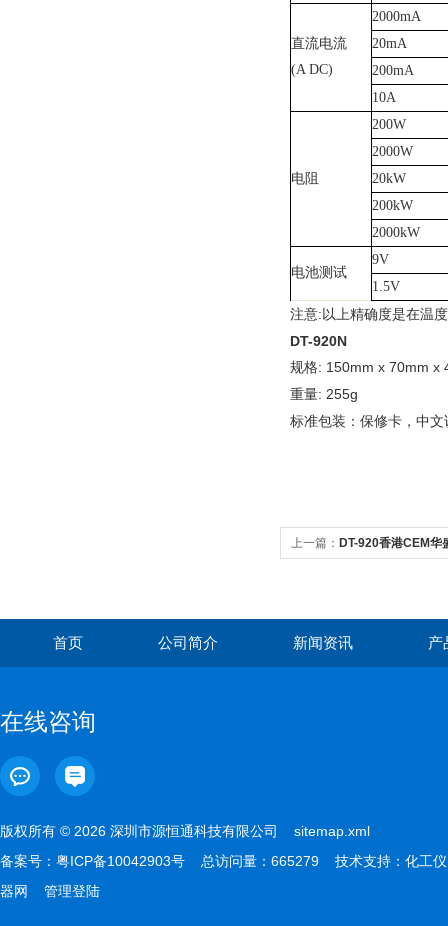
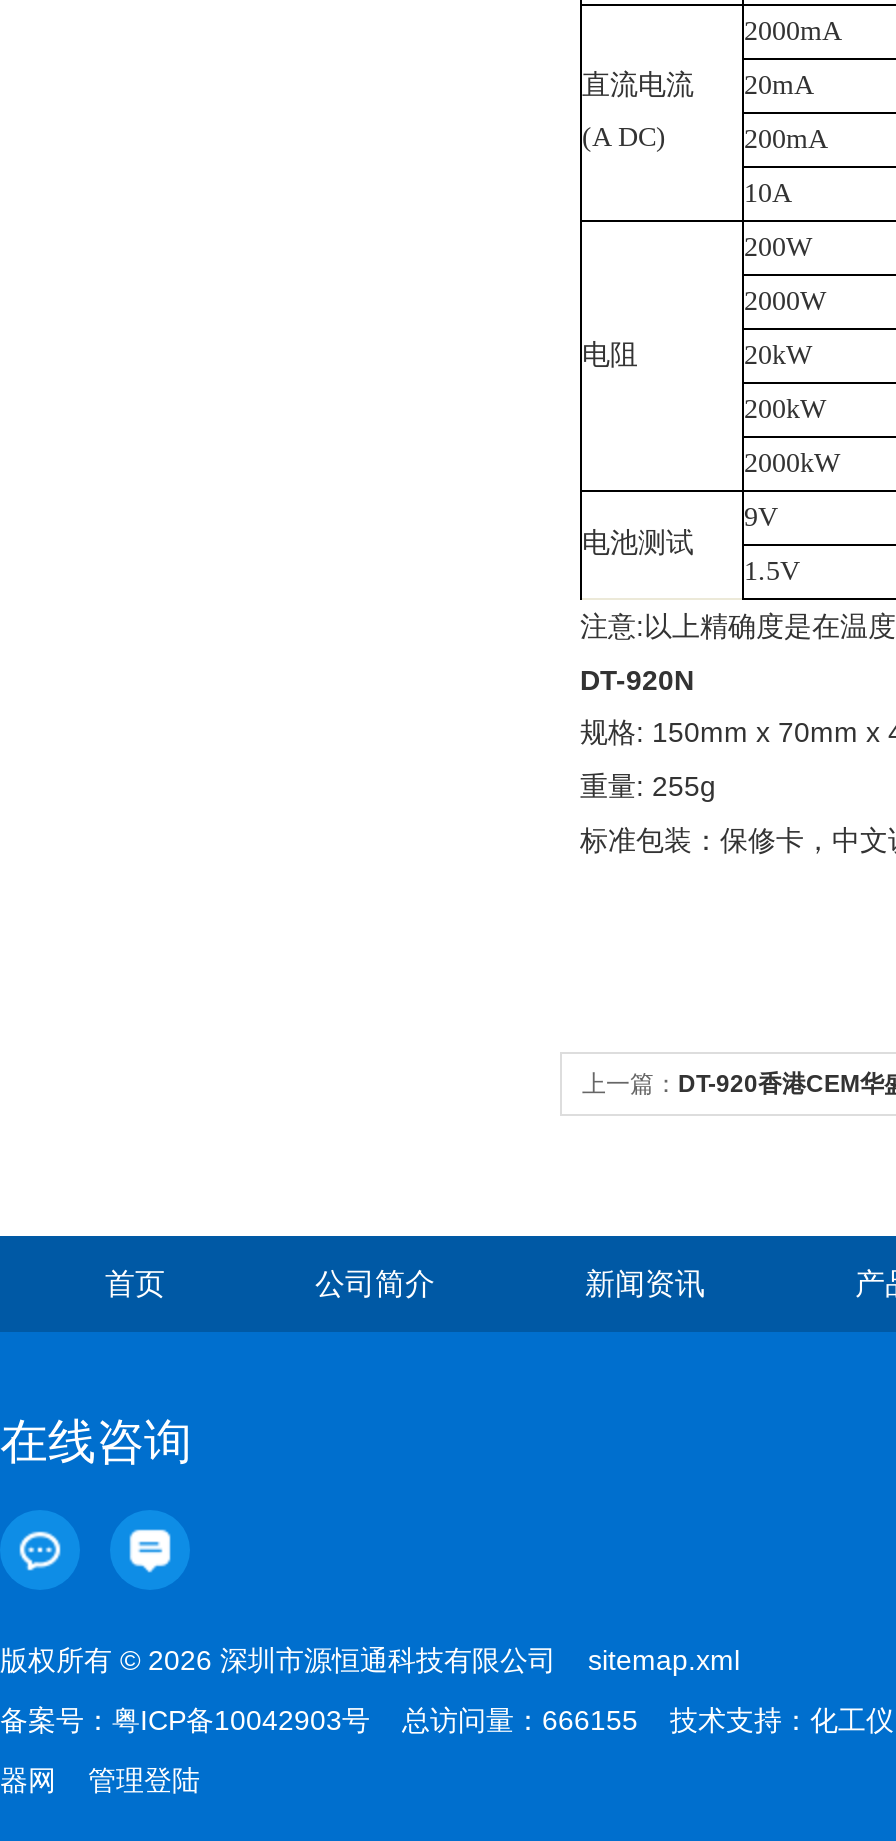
[0,853,447,869] 备案号：粤ICP备10042903号总访问量：665279 技术支持：化工仪 -> [0,1704,894,1736] 备案号：粤ICP备10042903号总访问量：666155 技术支持：化工仪

